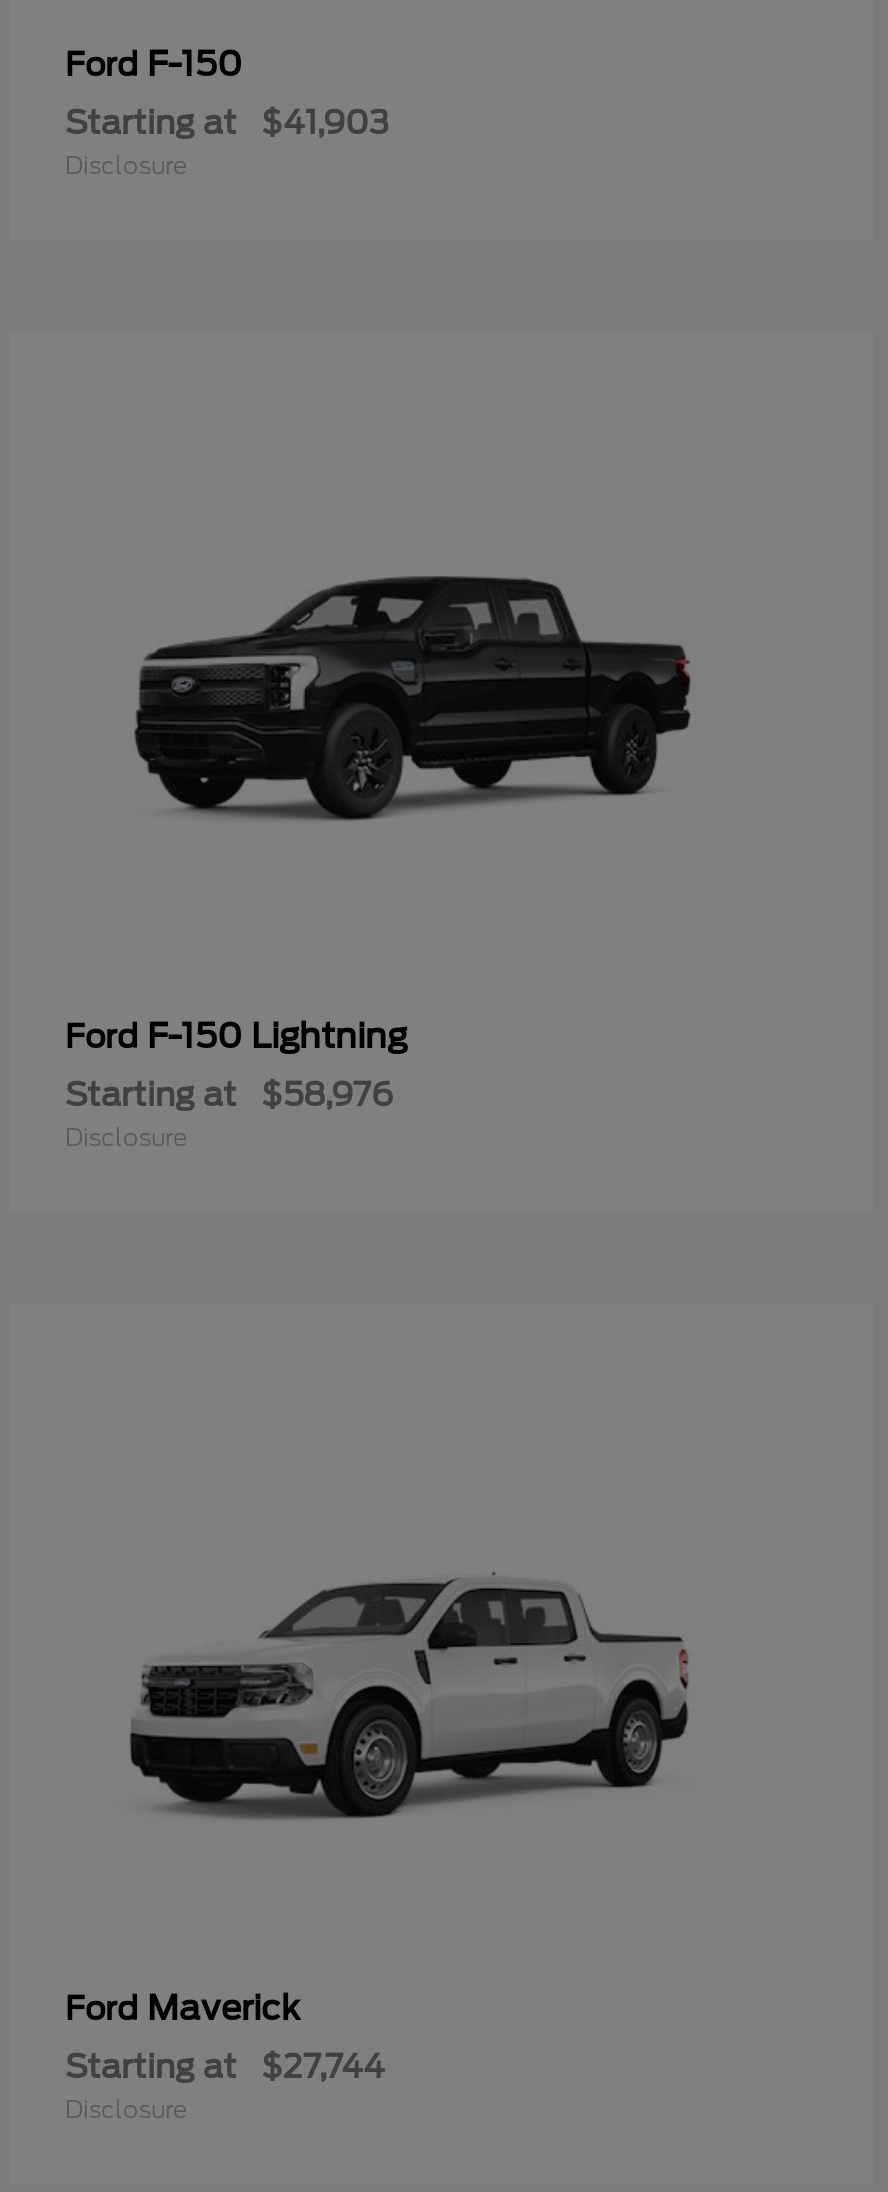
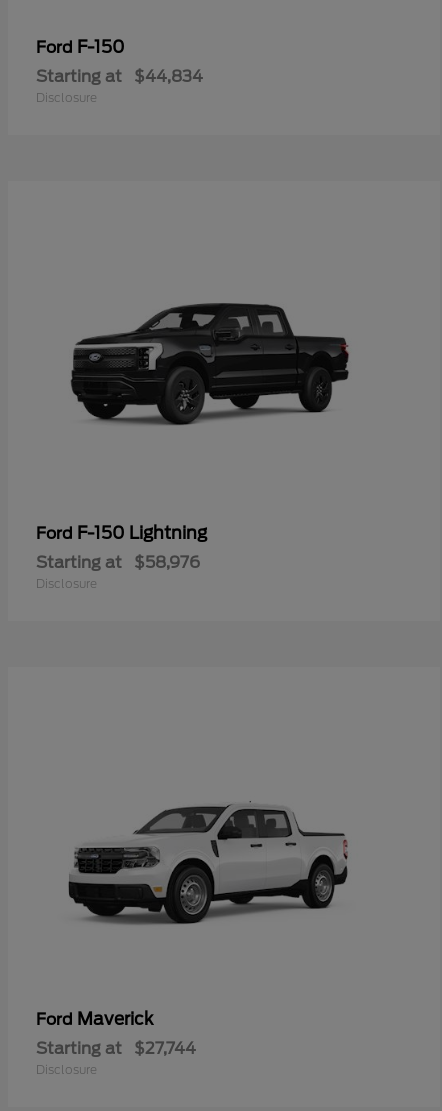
[65,104,389,142] Starting at $41,903 -> [36,67,203,86] Starting at $44,834

